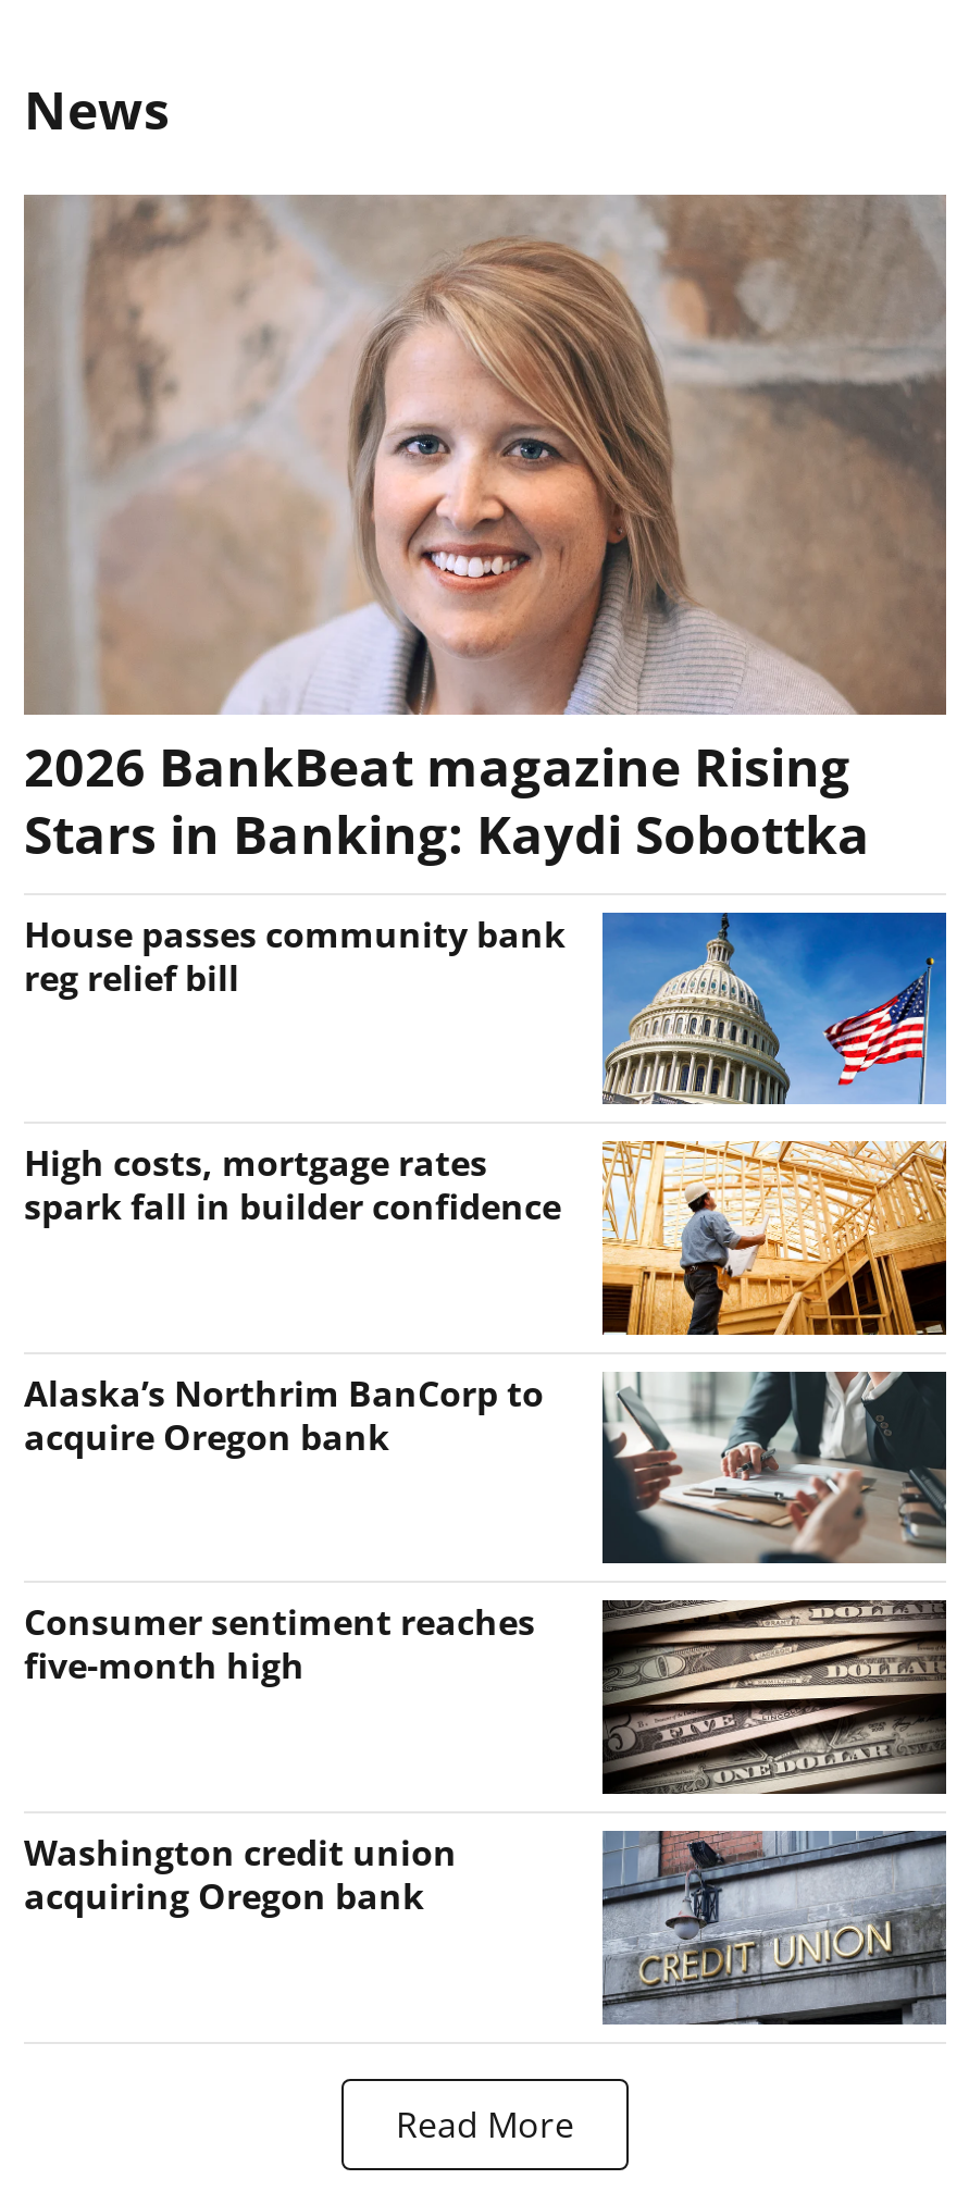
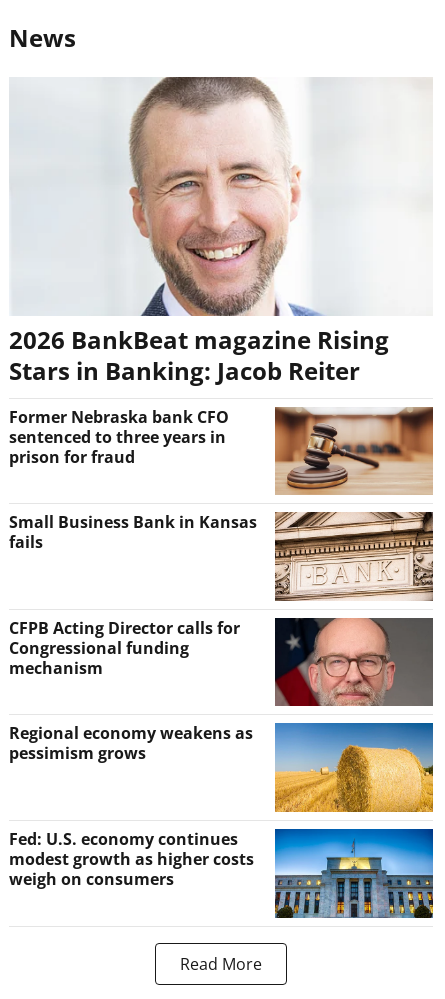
[22,193,948,868] [image] | Stars in Banking: Kaydi Sobottka -> [9,77,433,386] [image] | Stars in Banking: Jacob Reiter
[24,909,566,1001] House passes community bank | reg relief bill -> [9,405,229,467] Former Nebraska bank CFO | sentenced to three years in | prison for fraud
[24,911,948,1231] [image] | High costs, mortgage rates | spark fall in builder confidence -> [9,406,434,553] [image] | Small Business Bank in Kansas | fails
[600,1139,948,1337] [image] -> [274,511,434,601] [image]
[24,1369,944,1565] [image] | Alaska’s Northrim BanCorp to | acquire Oregon bank -> [9,617,433,707] [image] | CFPB Acting Director calls for | Congressional funding | mechanism
[24,1598,948,1796] [image] | Consumer sentiment reaches | five-month high -> [9,722,434,813] [image] | Regional economy weakens as | pessimism grows
[24,1829,457,1920] Washington credit union | acquiring Oregon bank -> [9,828,254,890] Fed: U.S. economy continues | modest growth as higher costs | weigh on consumers
[600,1829,948,2027] [image] -> [274,828,434,919] [image]

